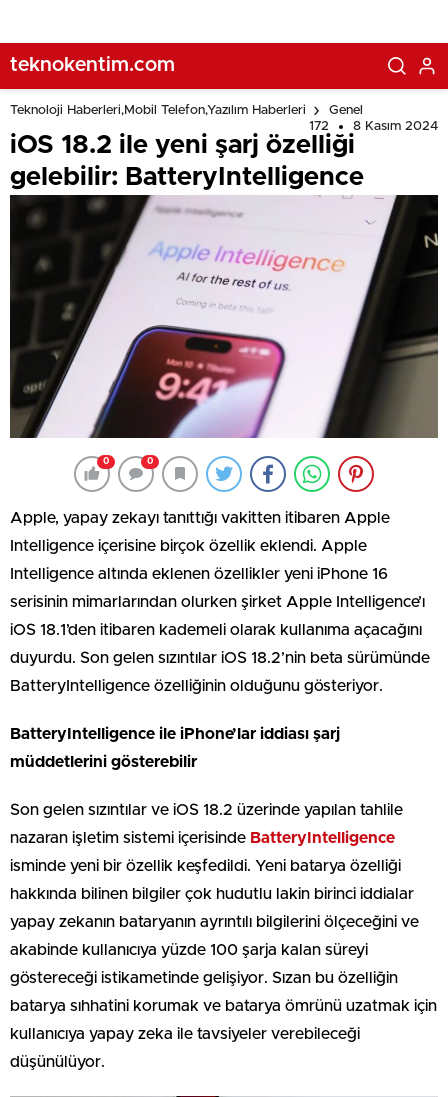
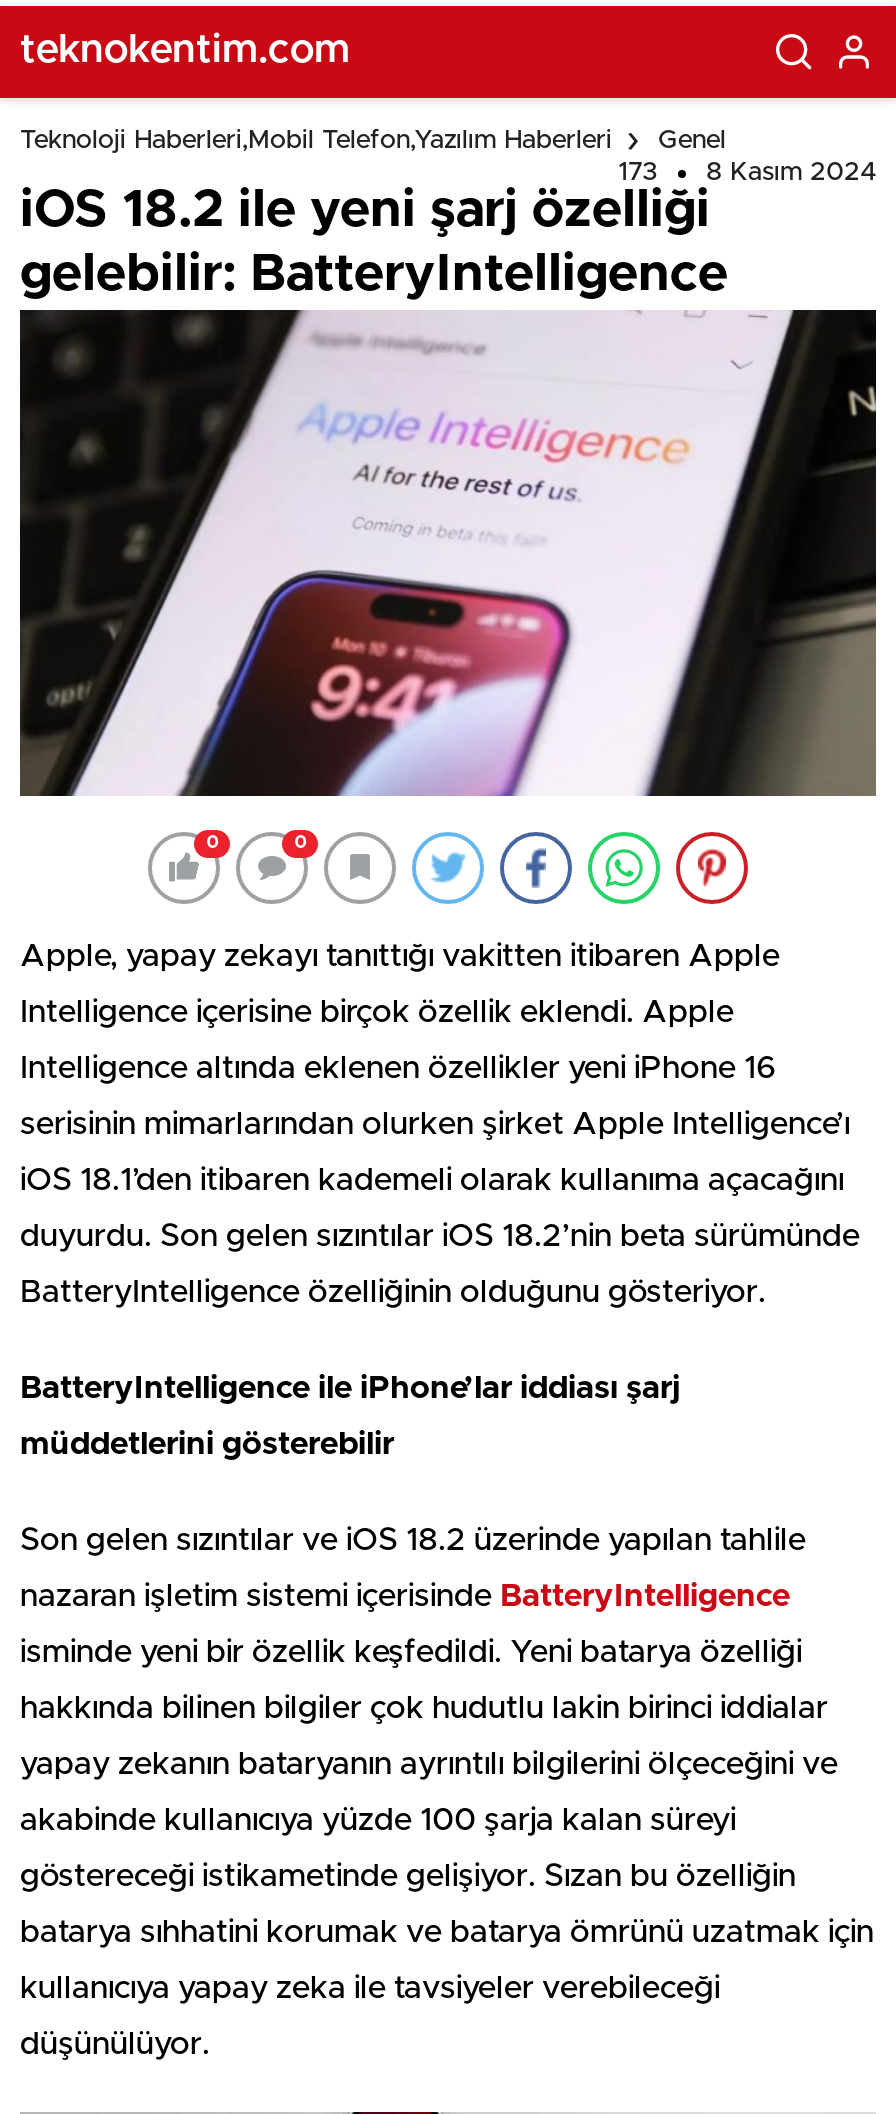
[309,120,438,133] 172 8 Kasım 2024 -> [618,160,876,186] 173 8 Kasım 2024

